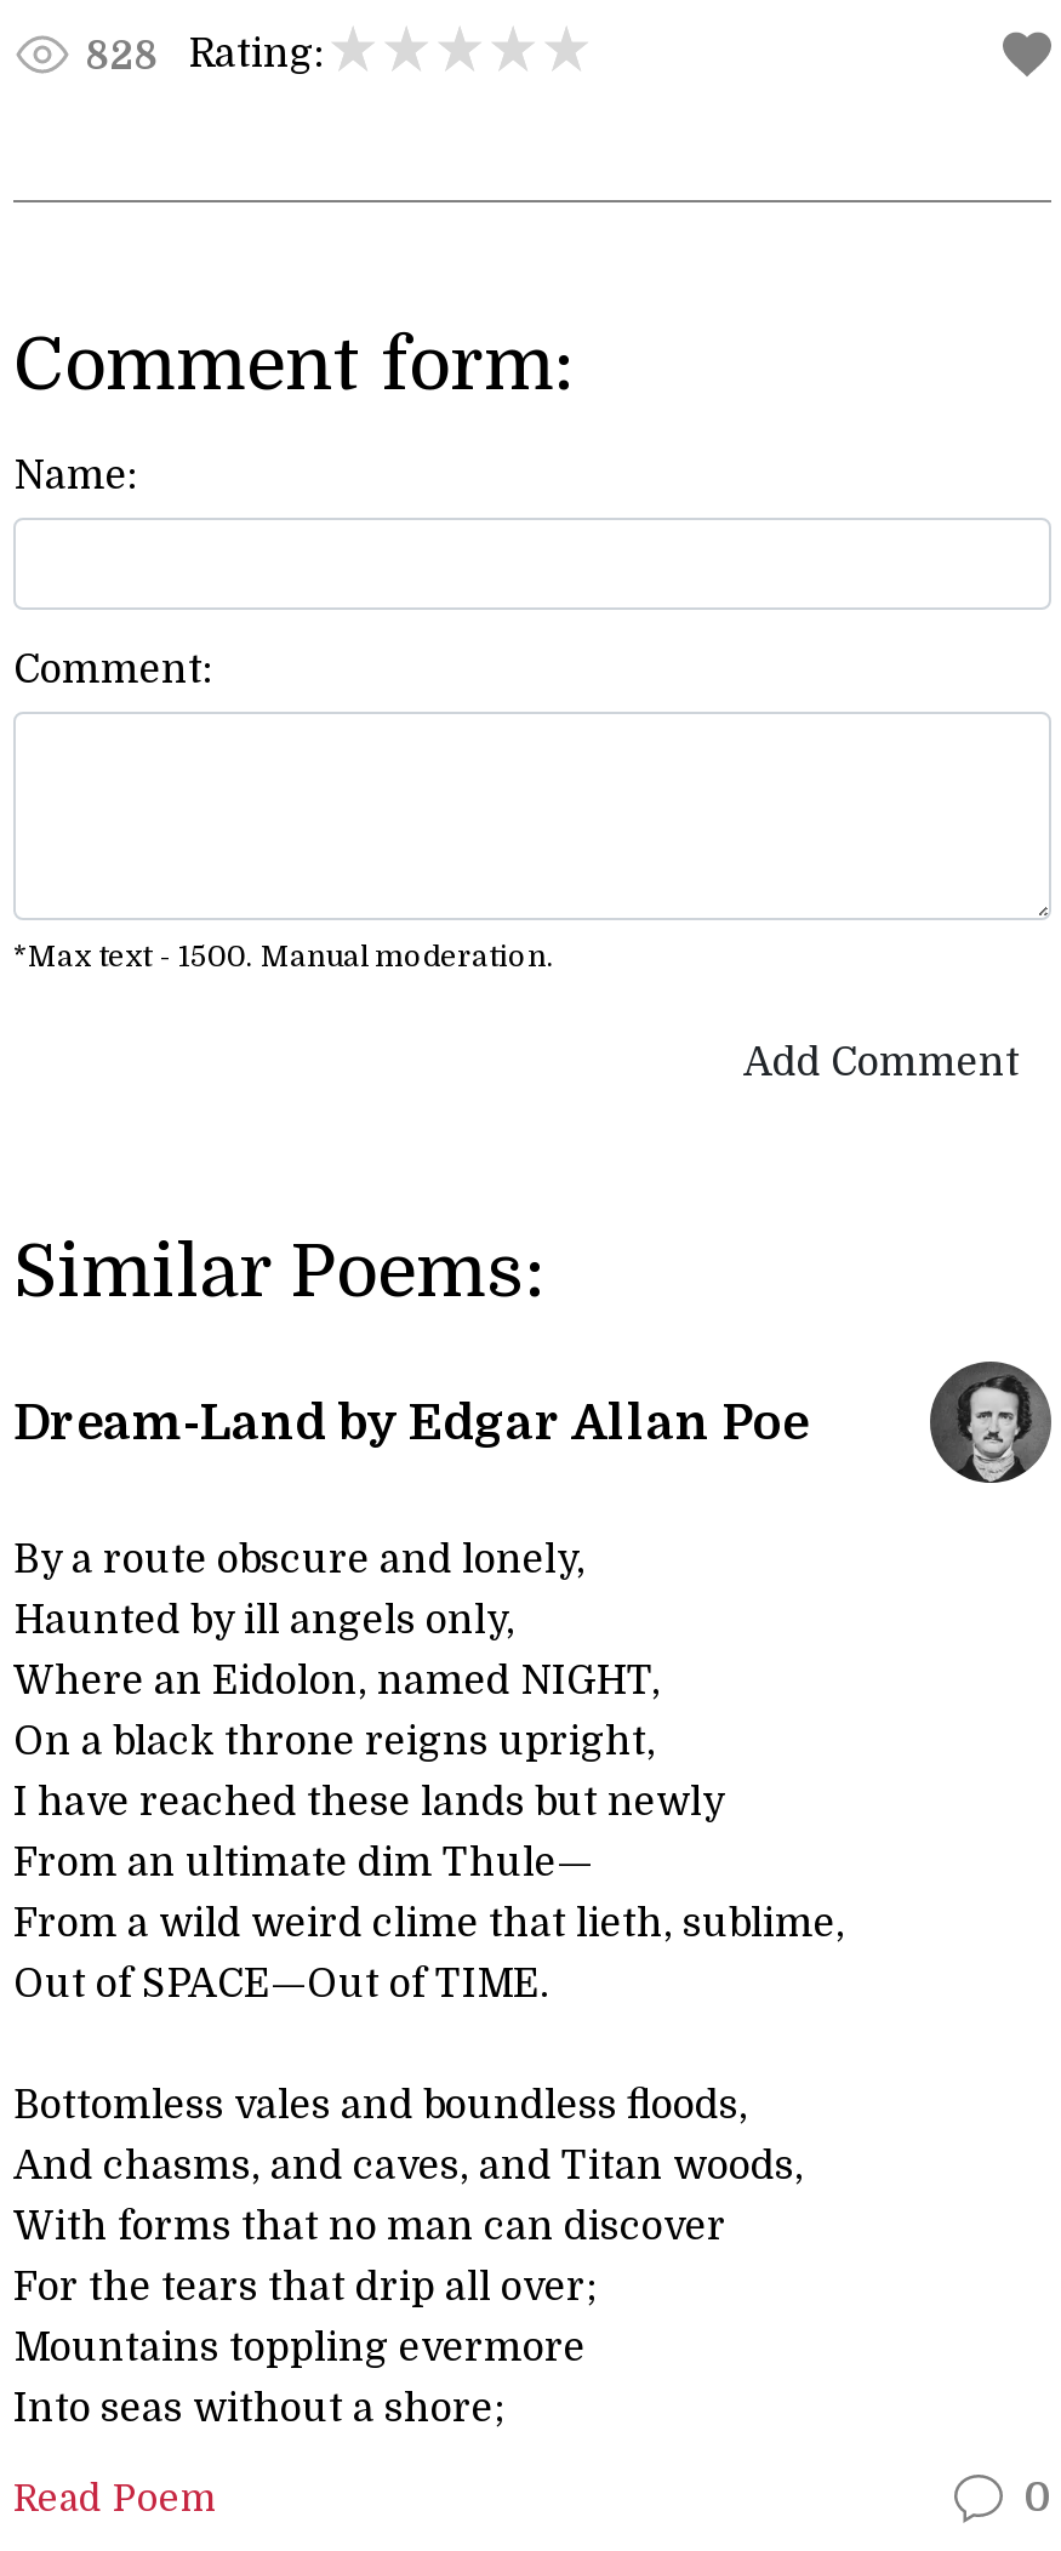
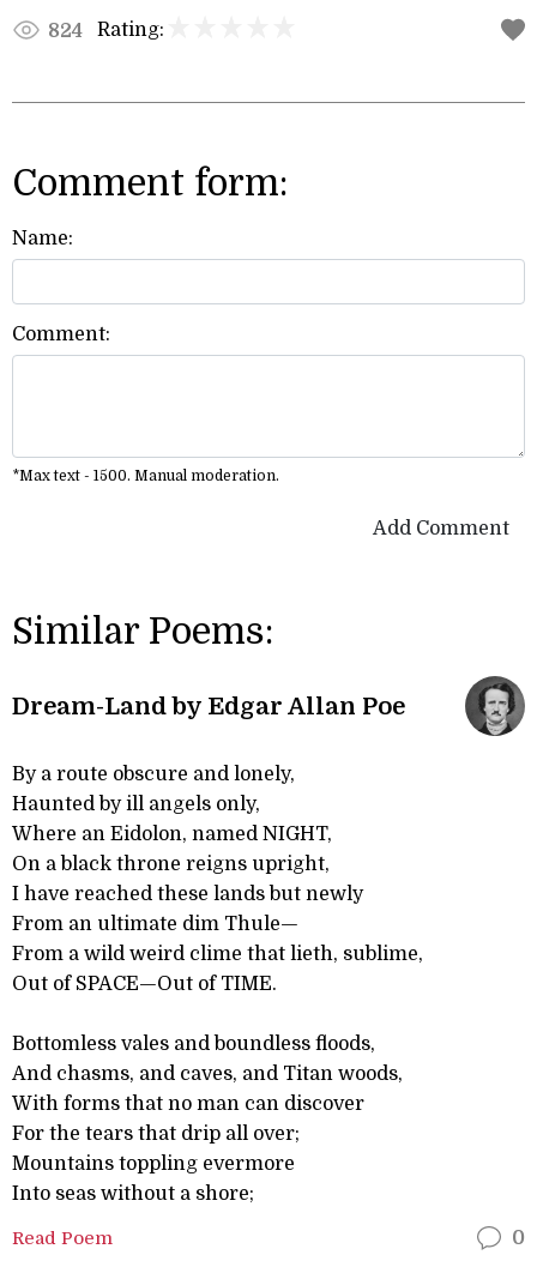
[86,33,324,78] 828 Rating: -> [48,19,164,42] 824 Rating:

